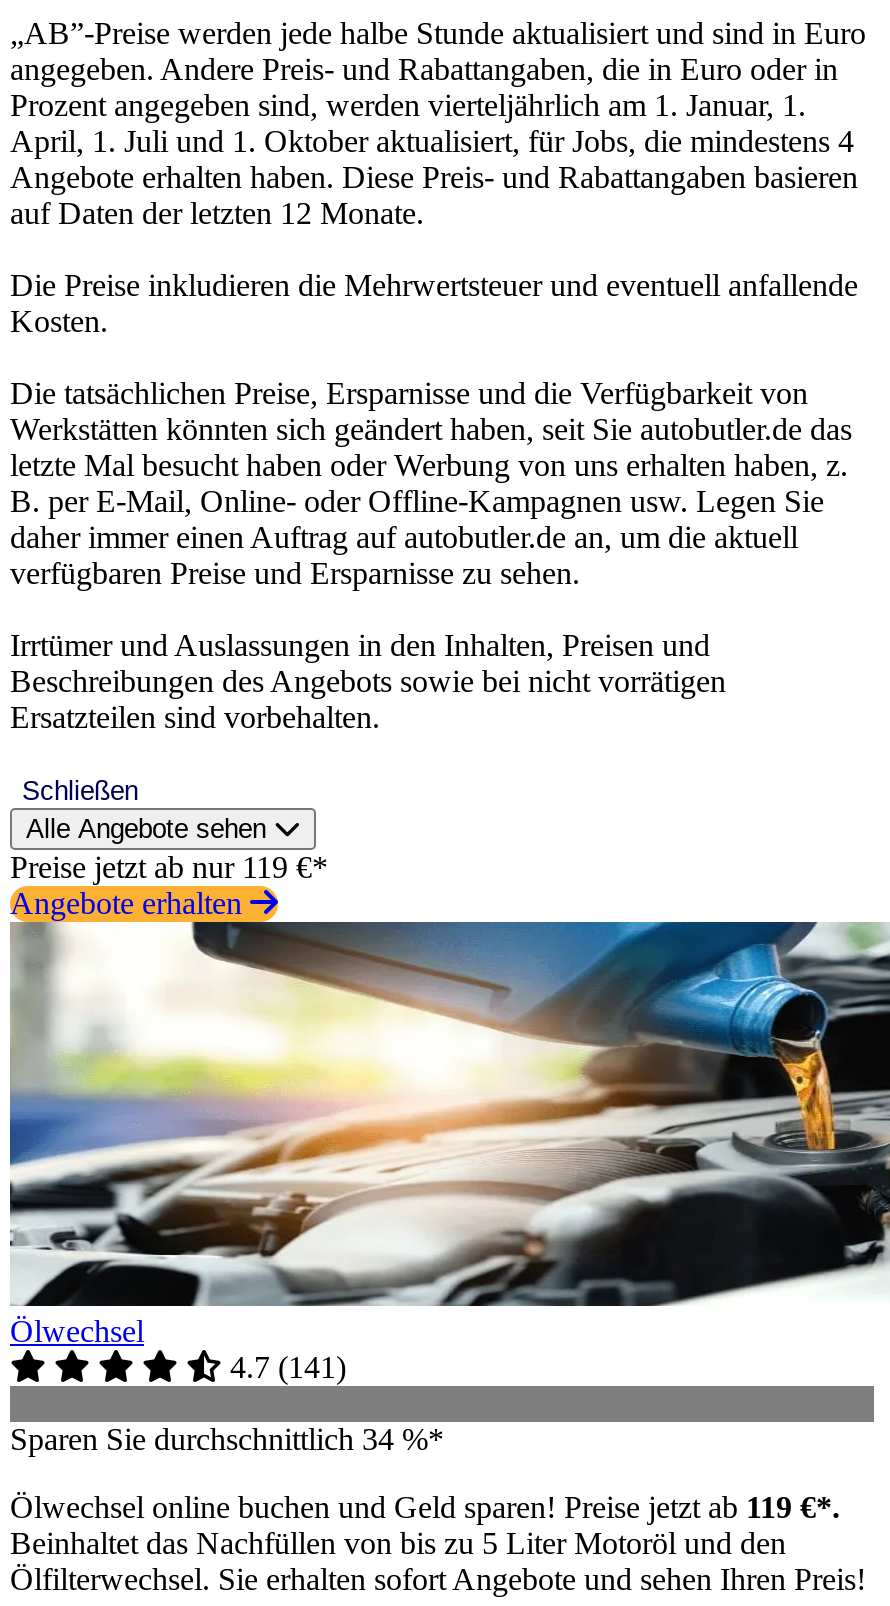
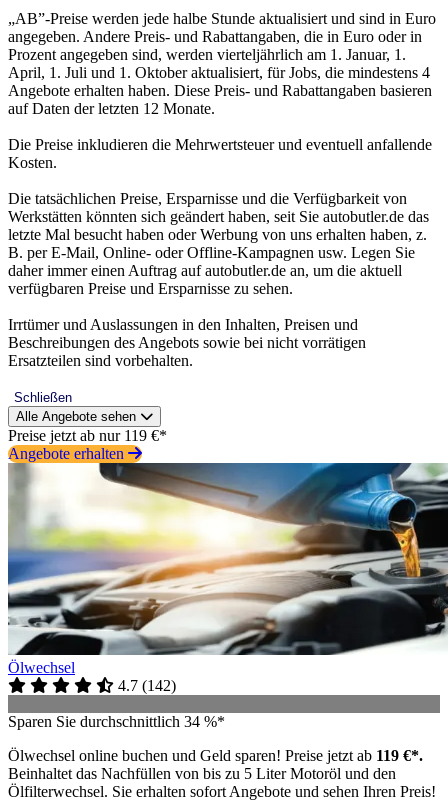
[230,1350,346,1384] 4.7 (141) -> [118,677,176,694] 4.7 (142)

